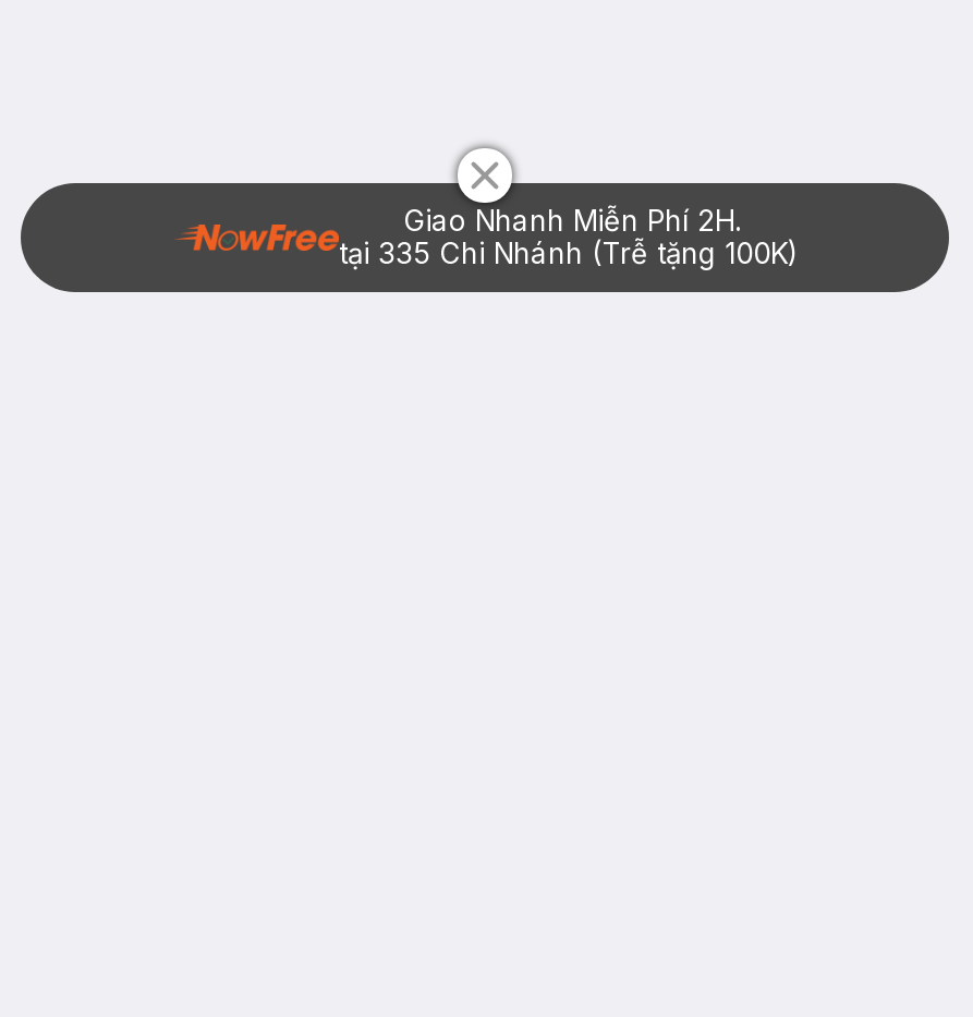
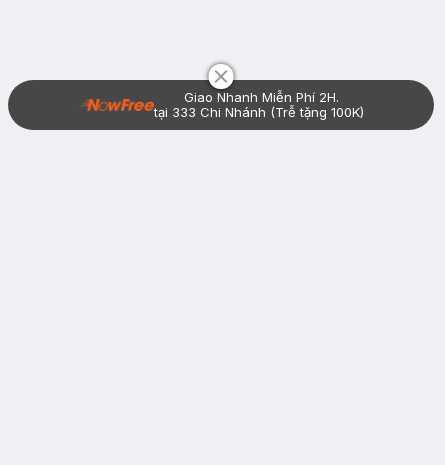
[339,235,796,270] tại 335 Chi Nhánh (Trễ tặng 100K) -> [154,104,364,120] tại 333 Chi Nhánh (Trễ tặng 100K)

